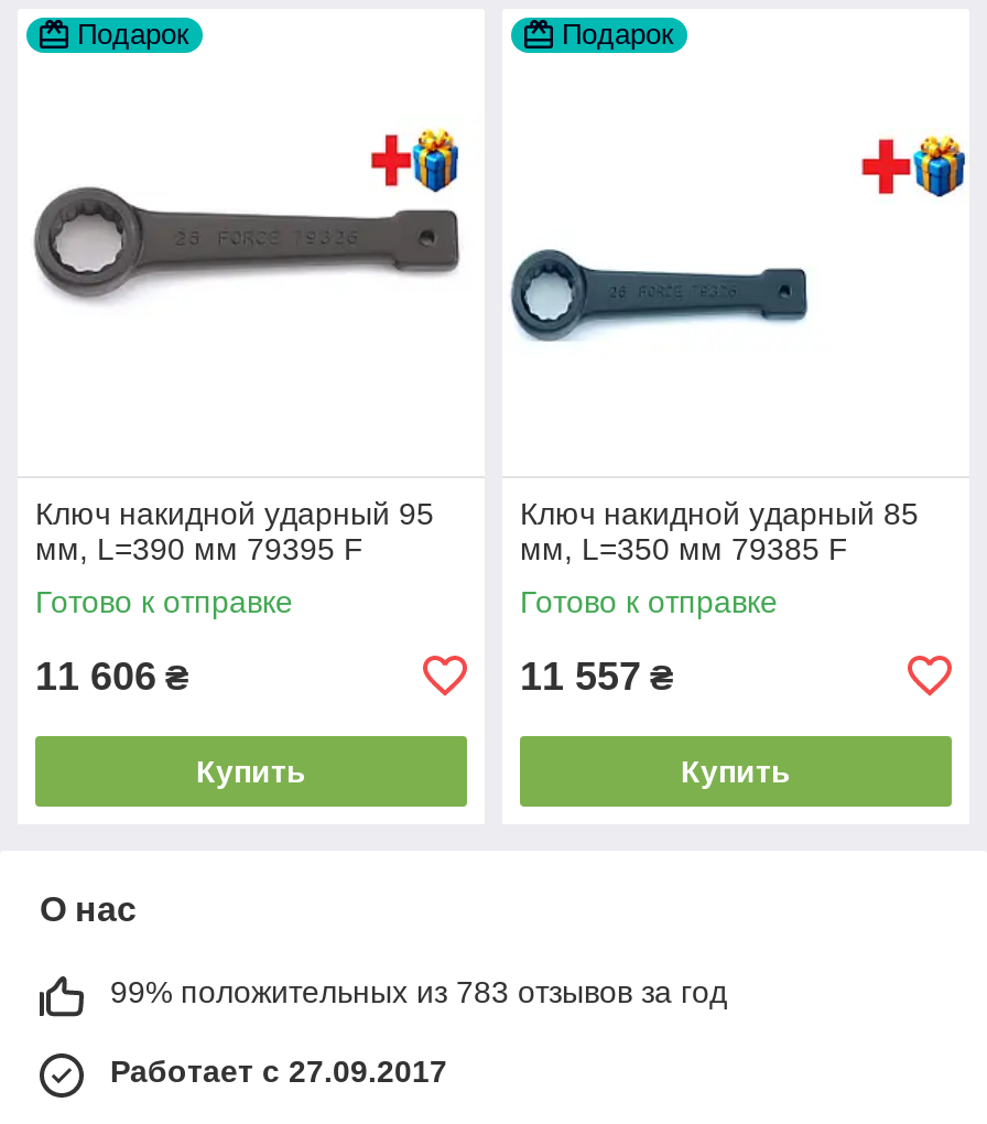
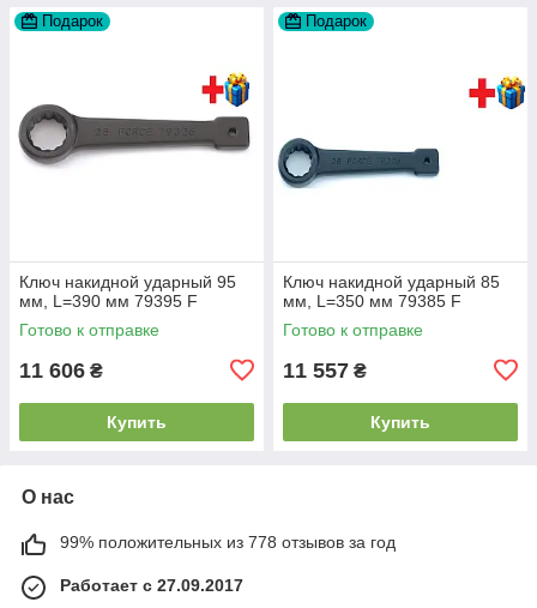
[110,974,727,1009] 99% положительных из 783 отзывов за год -> [60,532,396,551] 99% положительных из 778 отзывов за год

